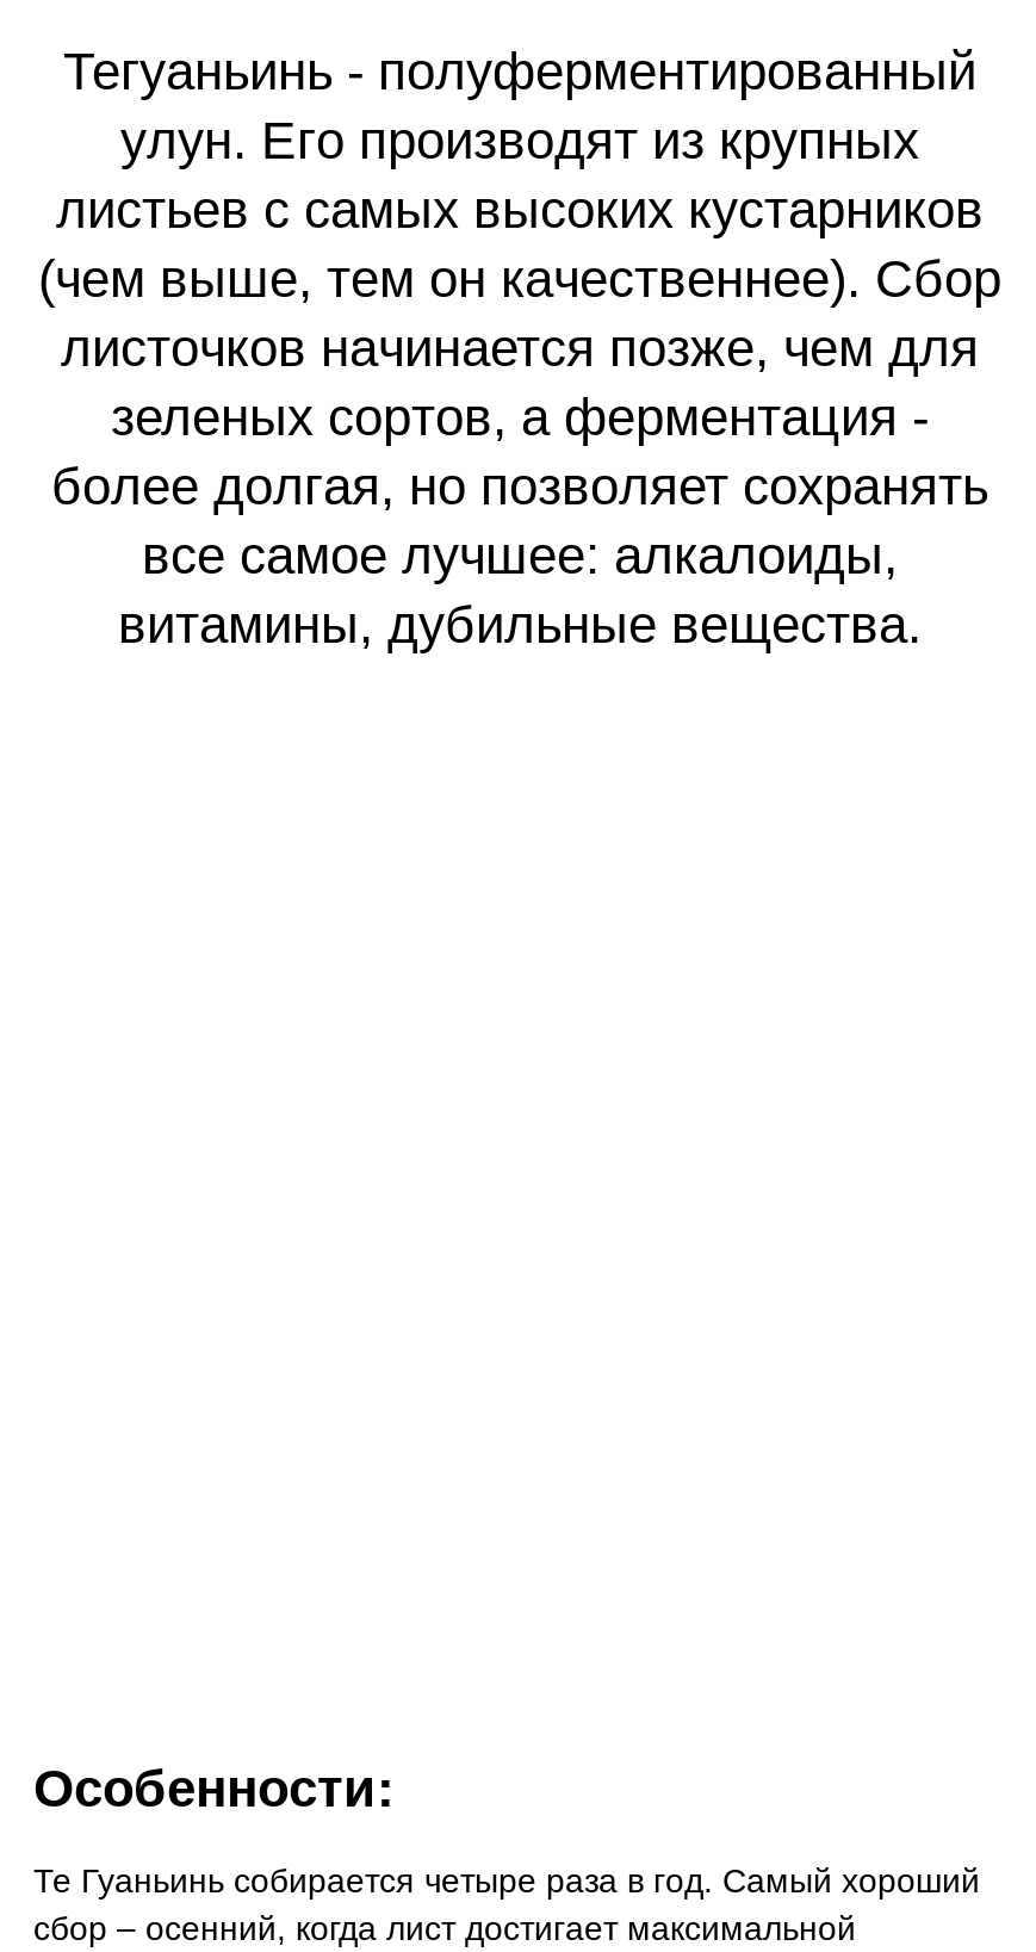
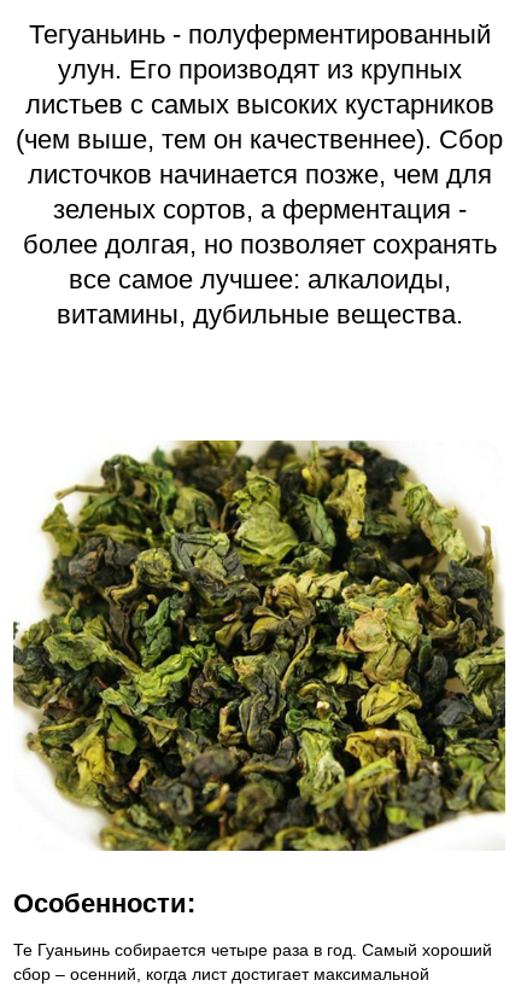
none -> [12,439,506,852] [image]

